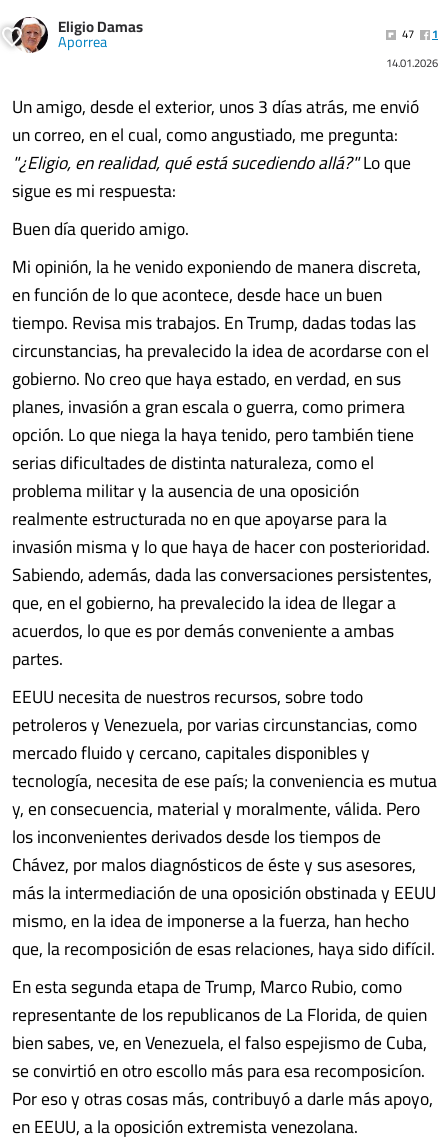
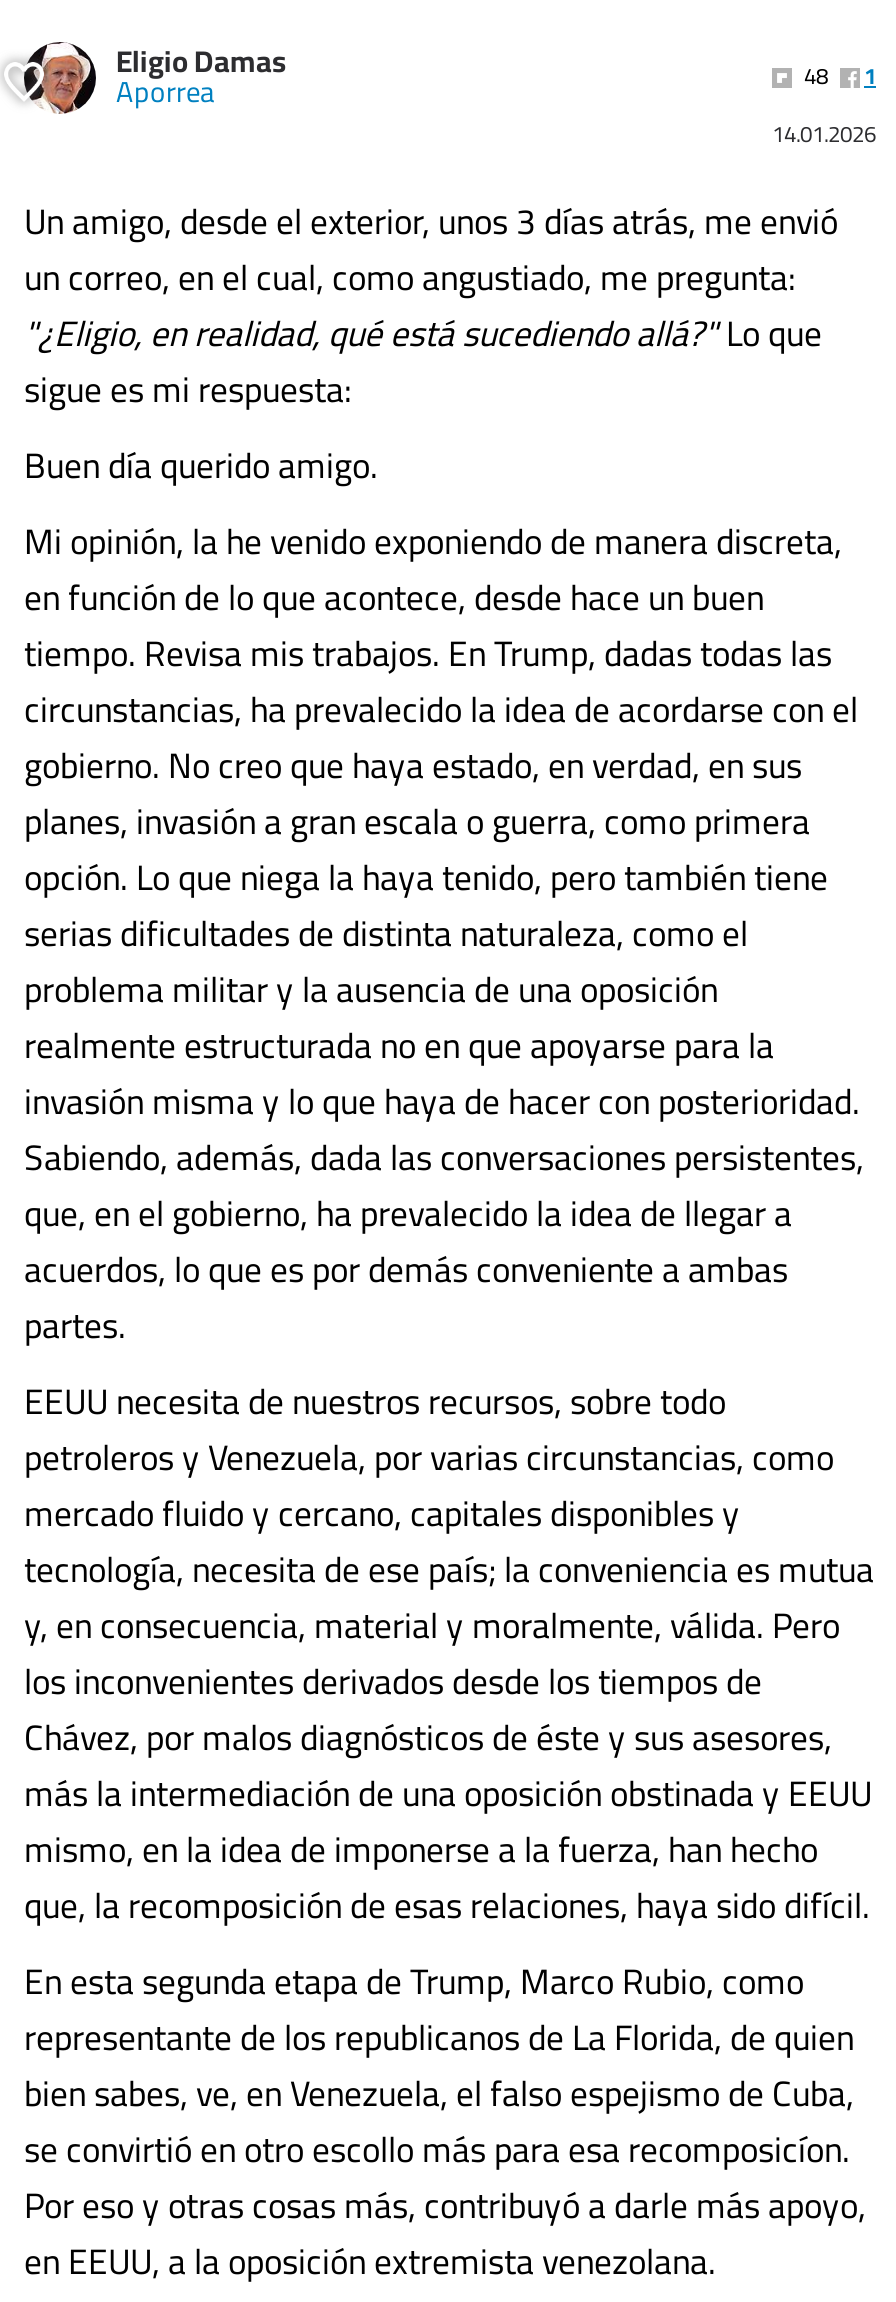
[402,23,438,44] 47 1 -> [804,54,876,96] 48 1

